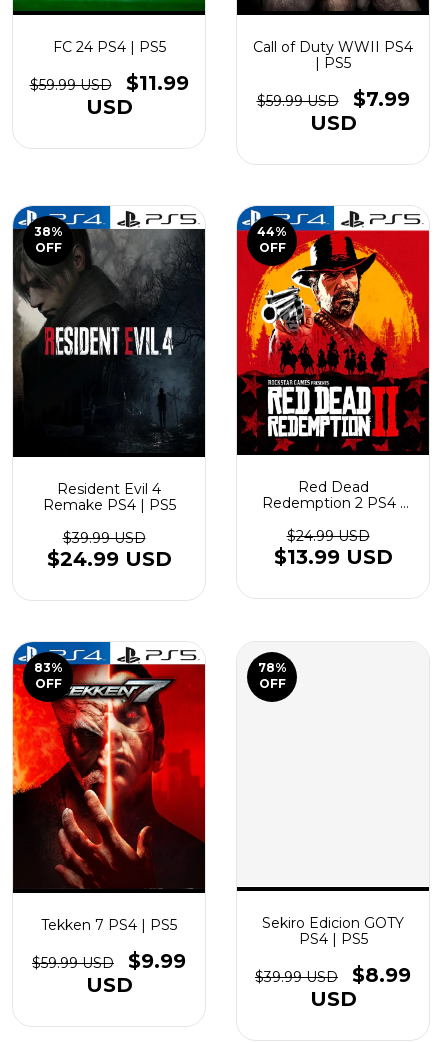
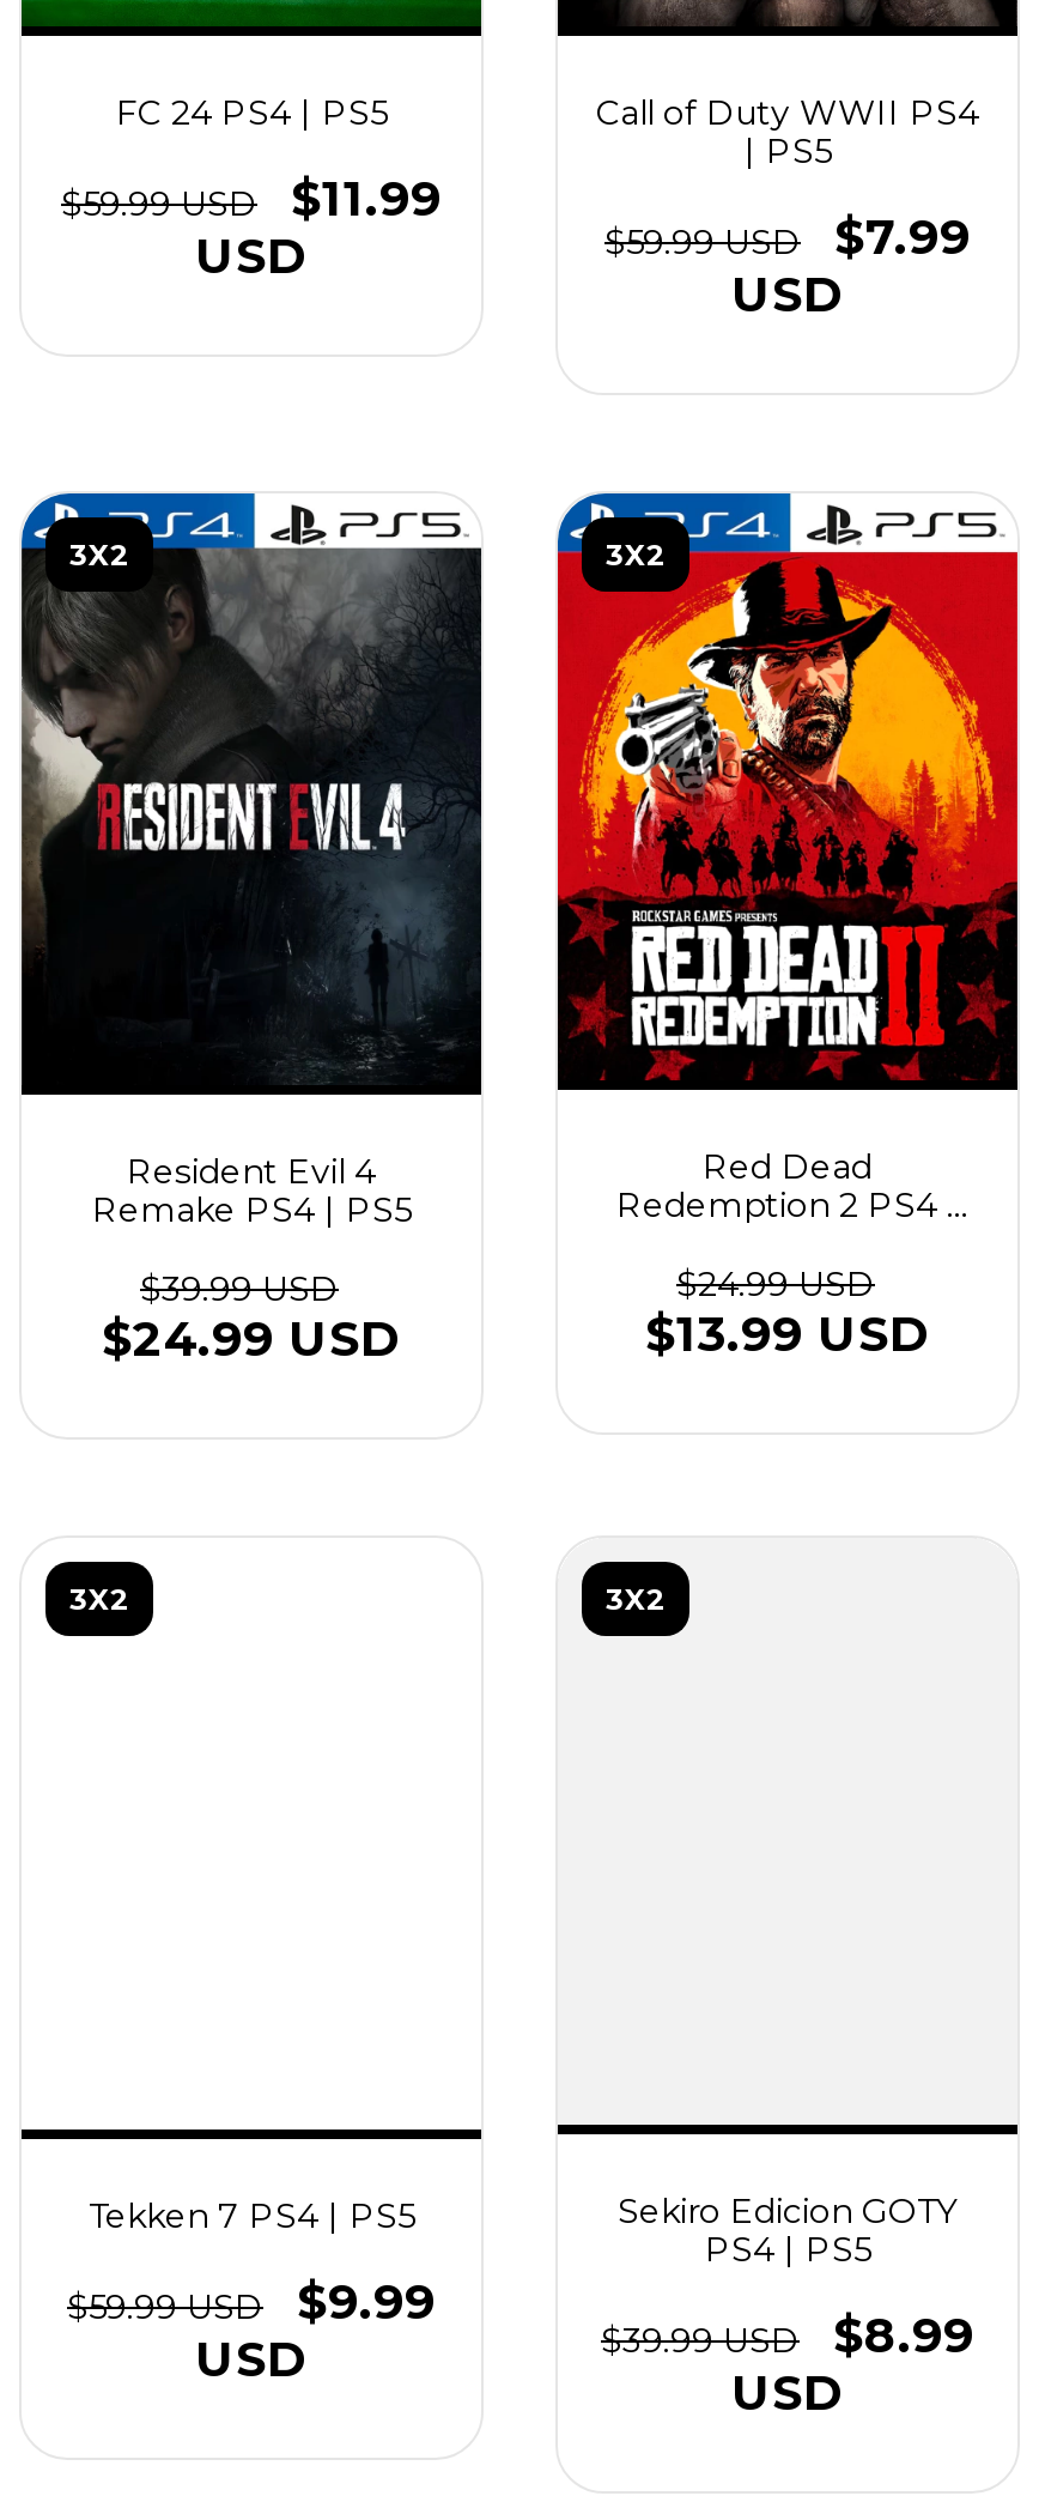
[33,224,62,255] 38% | OFF -> [69,537,129,573] 3X2
[257,224,287,255] 44% | OFF -> [606,537,666,573] 3X2
[12,641,206,889] [image] -> none
[33,660,62,691] 83% | OFF -> [69,1581,129,1617] 3X2
[257,660,286,691] 78% | OFF -> [606,1581,666,1617] 3X2

